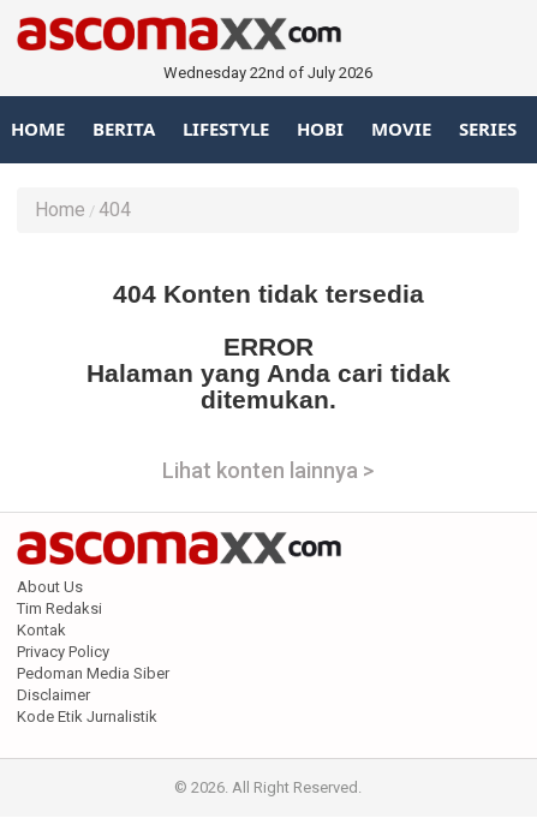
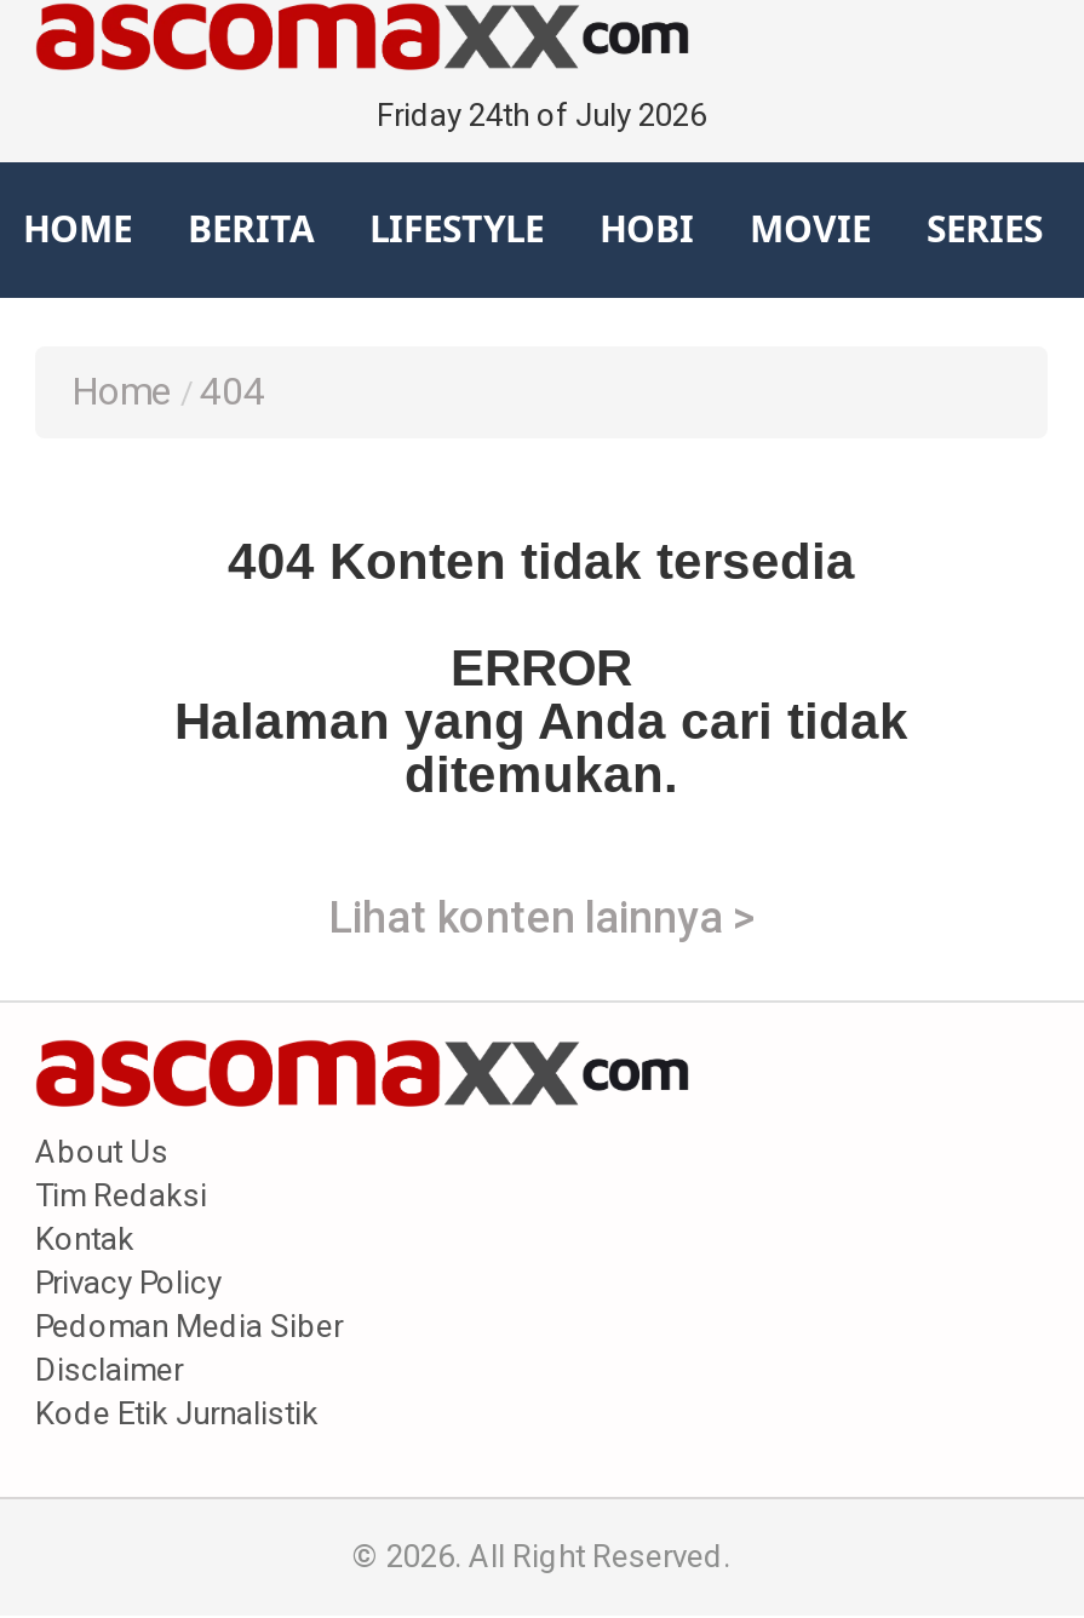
[163,64,372,82] Wednesday 22nd of July 2026 -> [377,97,706,133] Friday 24th of July 2026

